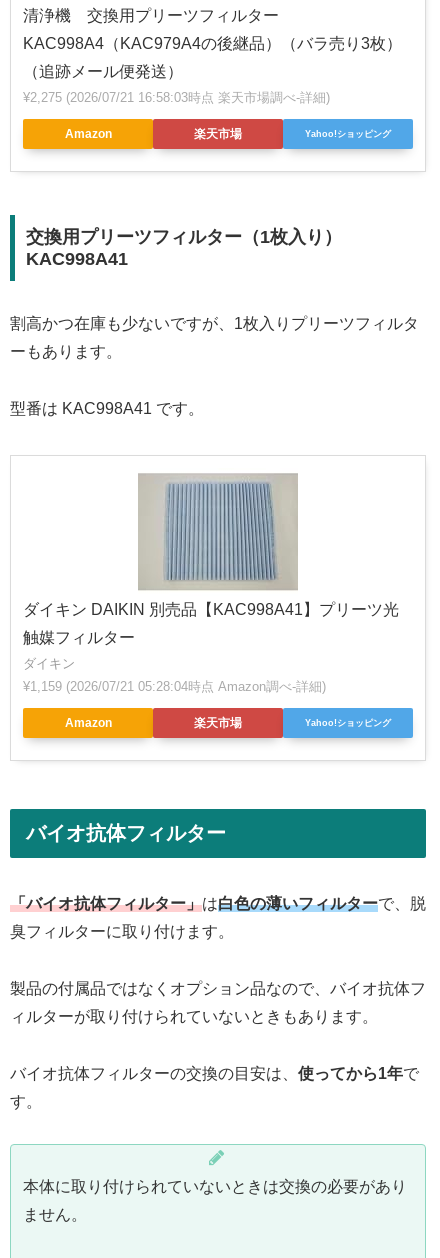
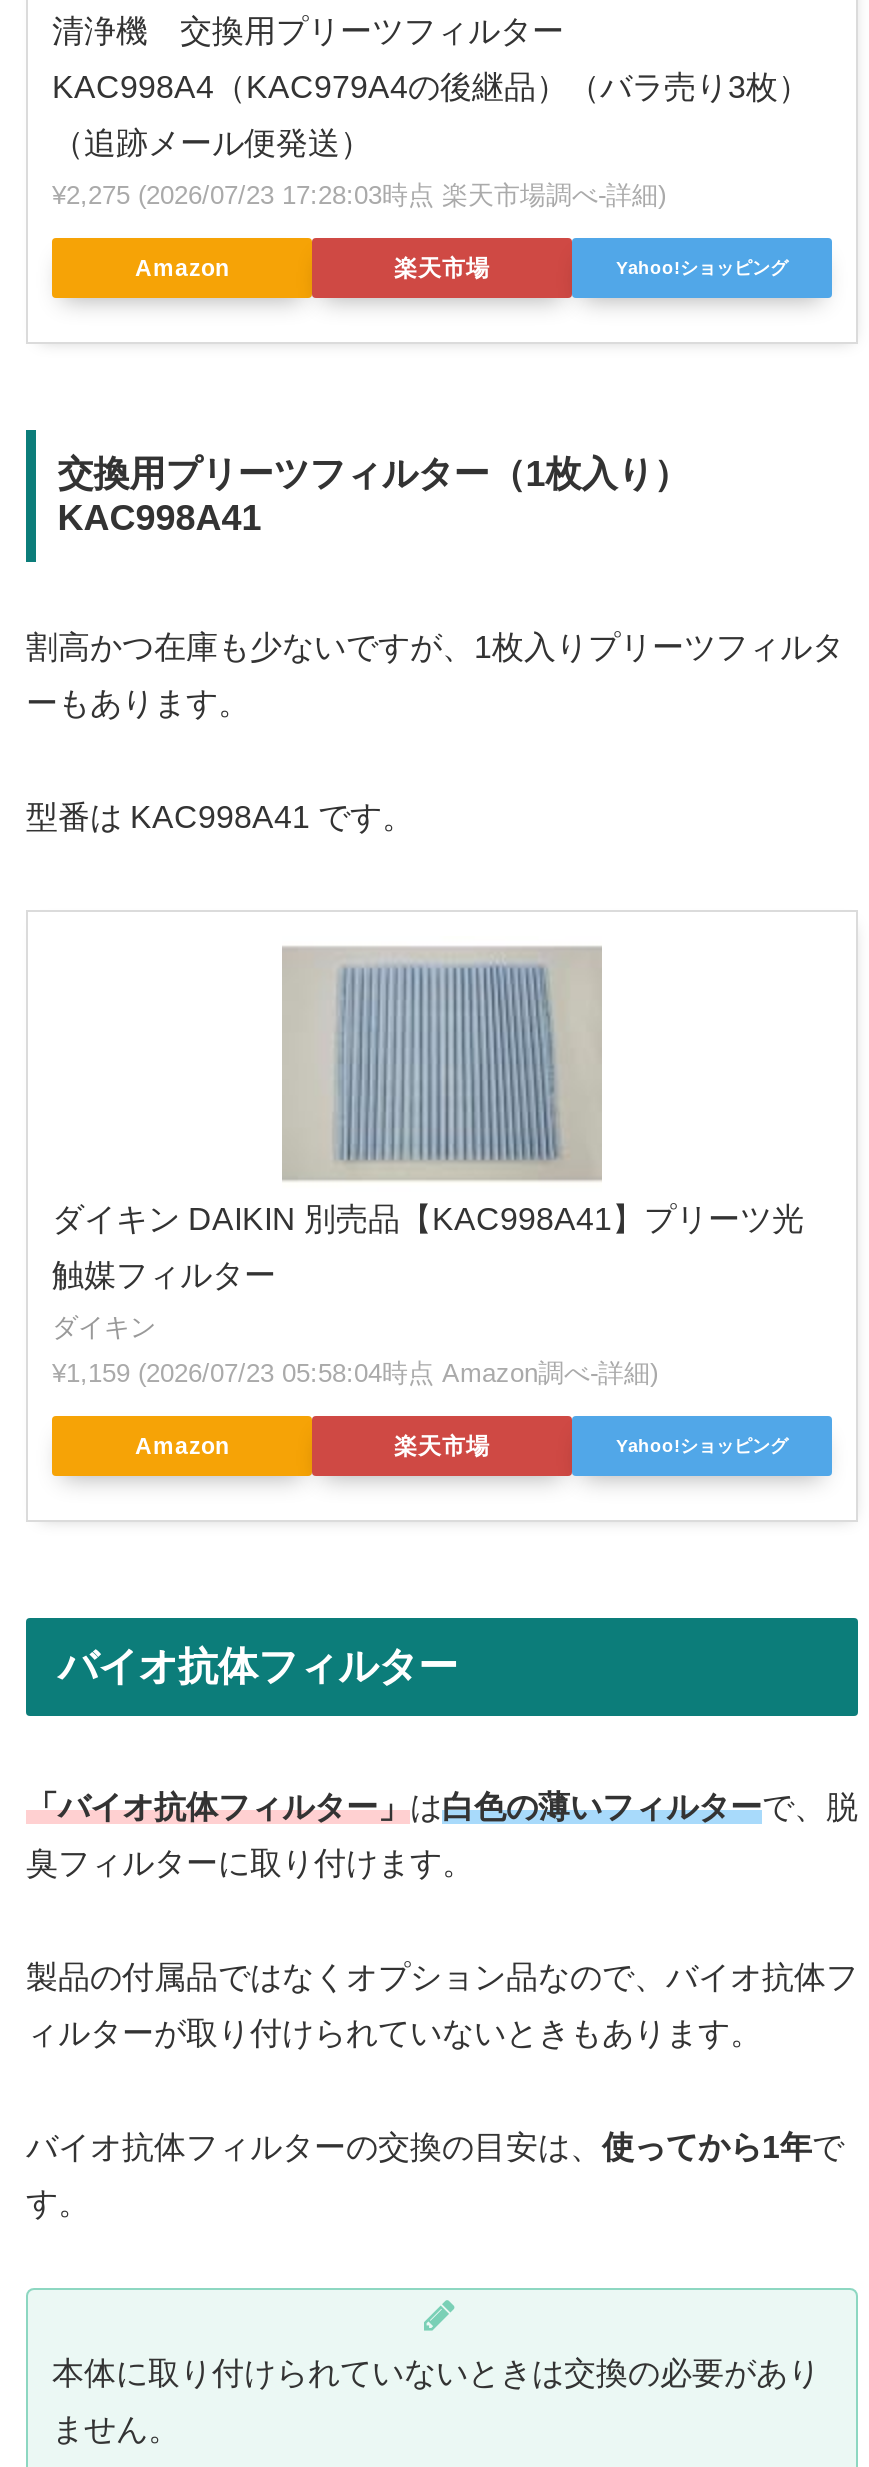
[23,90,330,105] ¥2,275 (2026/07/21 16:58:03時点 楽天市場調べ-詳細) -> [52,180,666,210] ¥2,275 (2026/07/23 17:28:03時点 楽天市場調べ-詳細)
[23,679,326,694] ¥1,159 (2026/07/21 05:28:04時点 Amazon調べ-詳細) -> [52,1357,658,1387] ¥1,159 (2026/07/23 05:58:04時点 Amazon調べ-詳細)

